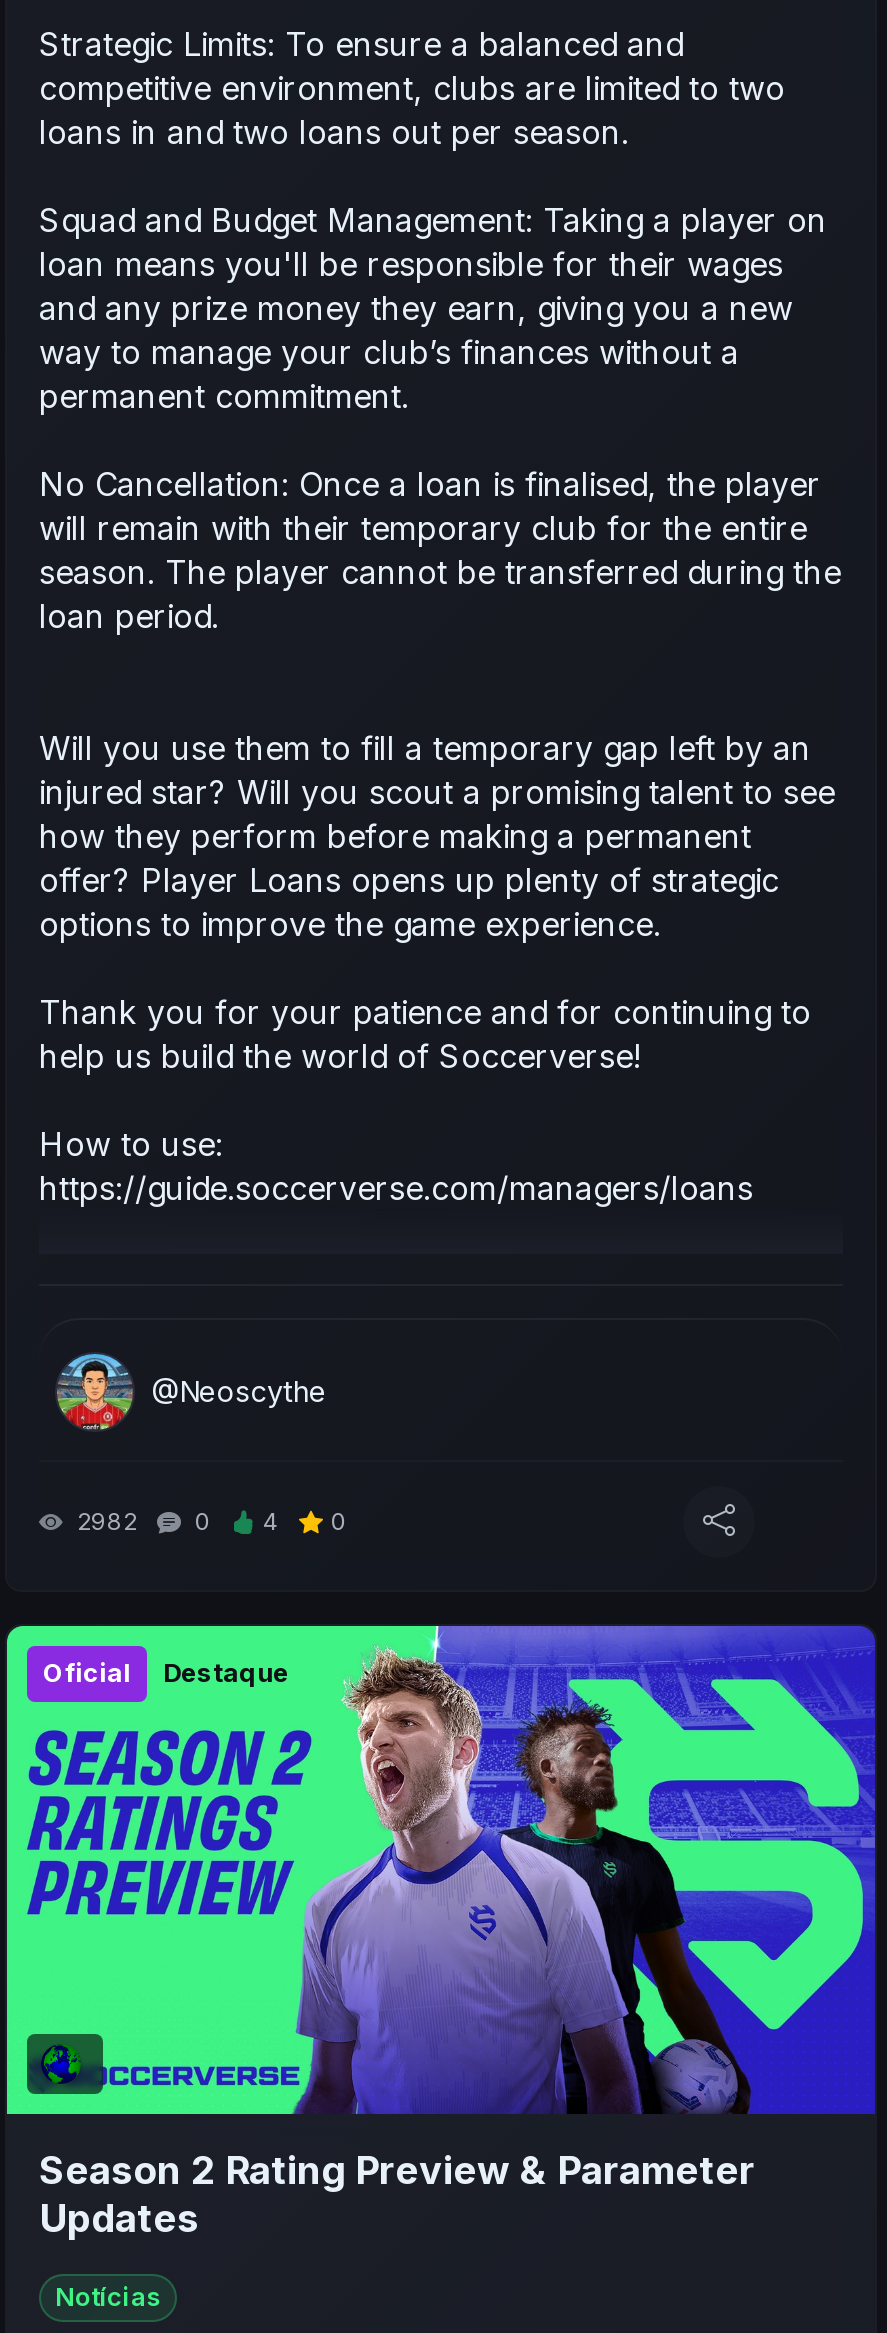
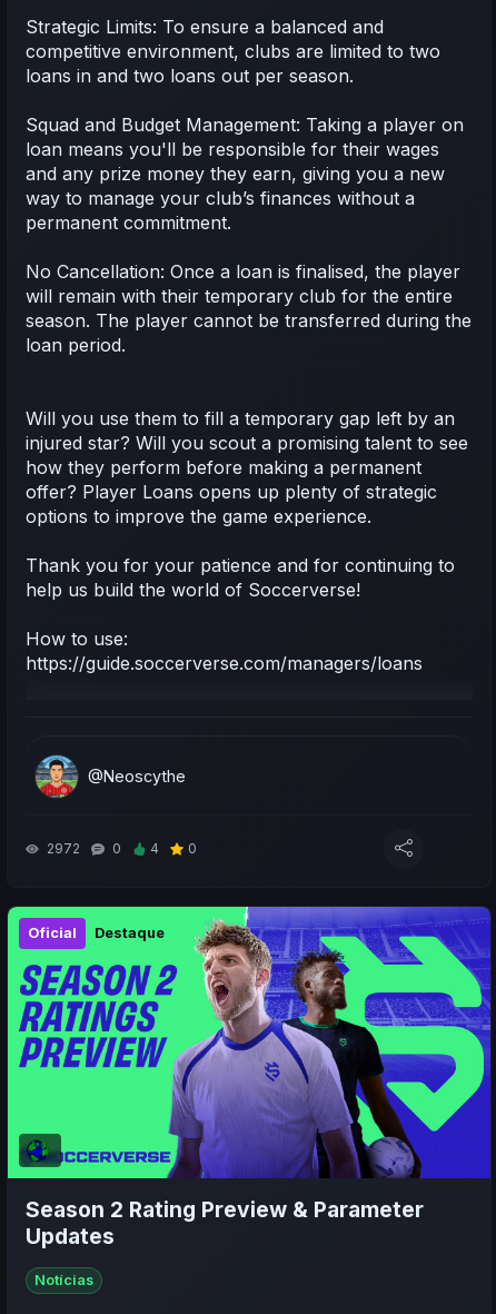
[71,1506,347,1536] 2982 0 4 0 -> [43,840,197,857] 2972 0 4 0

